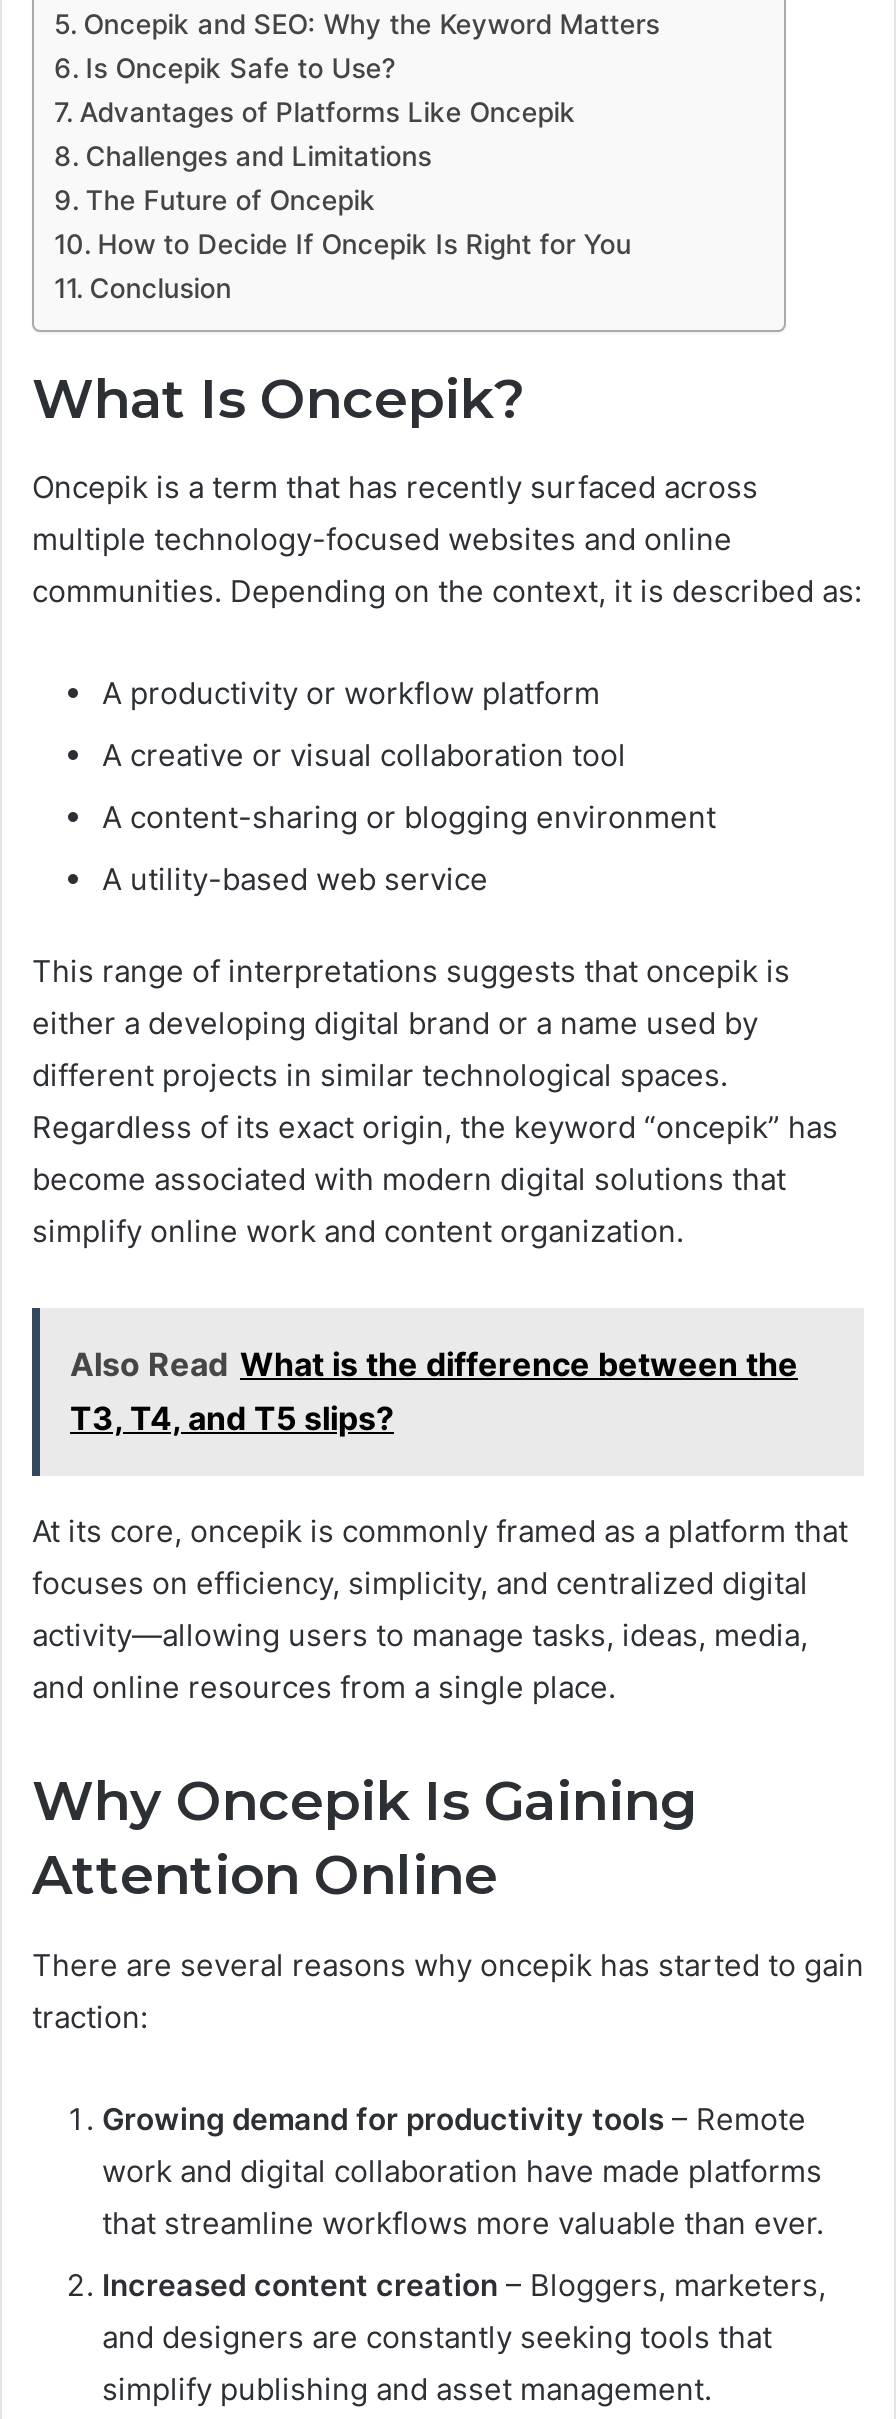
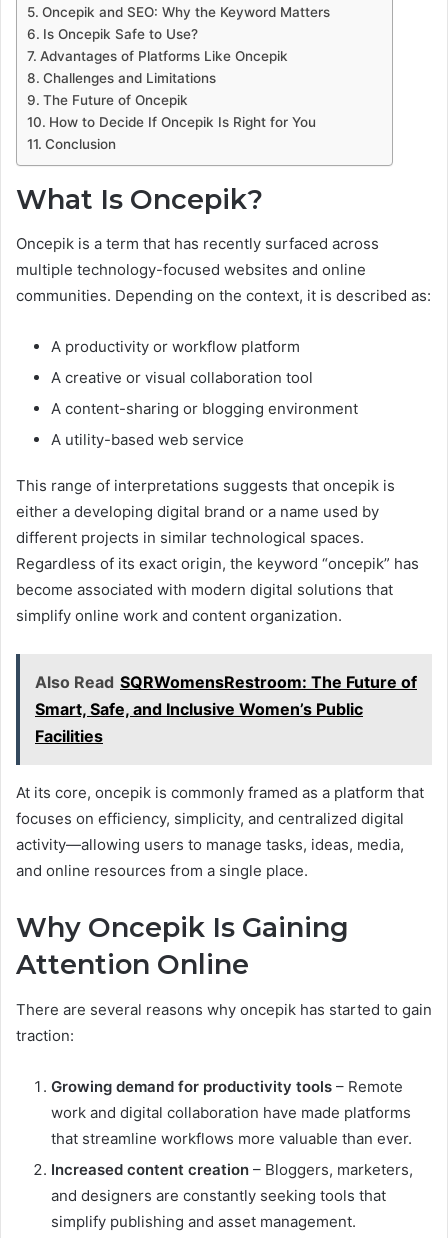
[70,1344,798,1438] Also Read What is the difference between the | T3, T4, and T5 slips? -> [35,672,417,746] Also Read SQRWomensRestroom: The Future of | Smart, Safe, and Inclusive Women’s Public | Facilities

